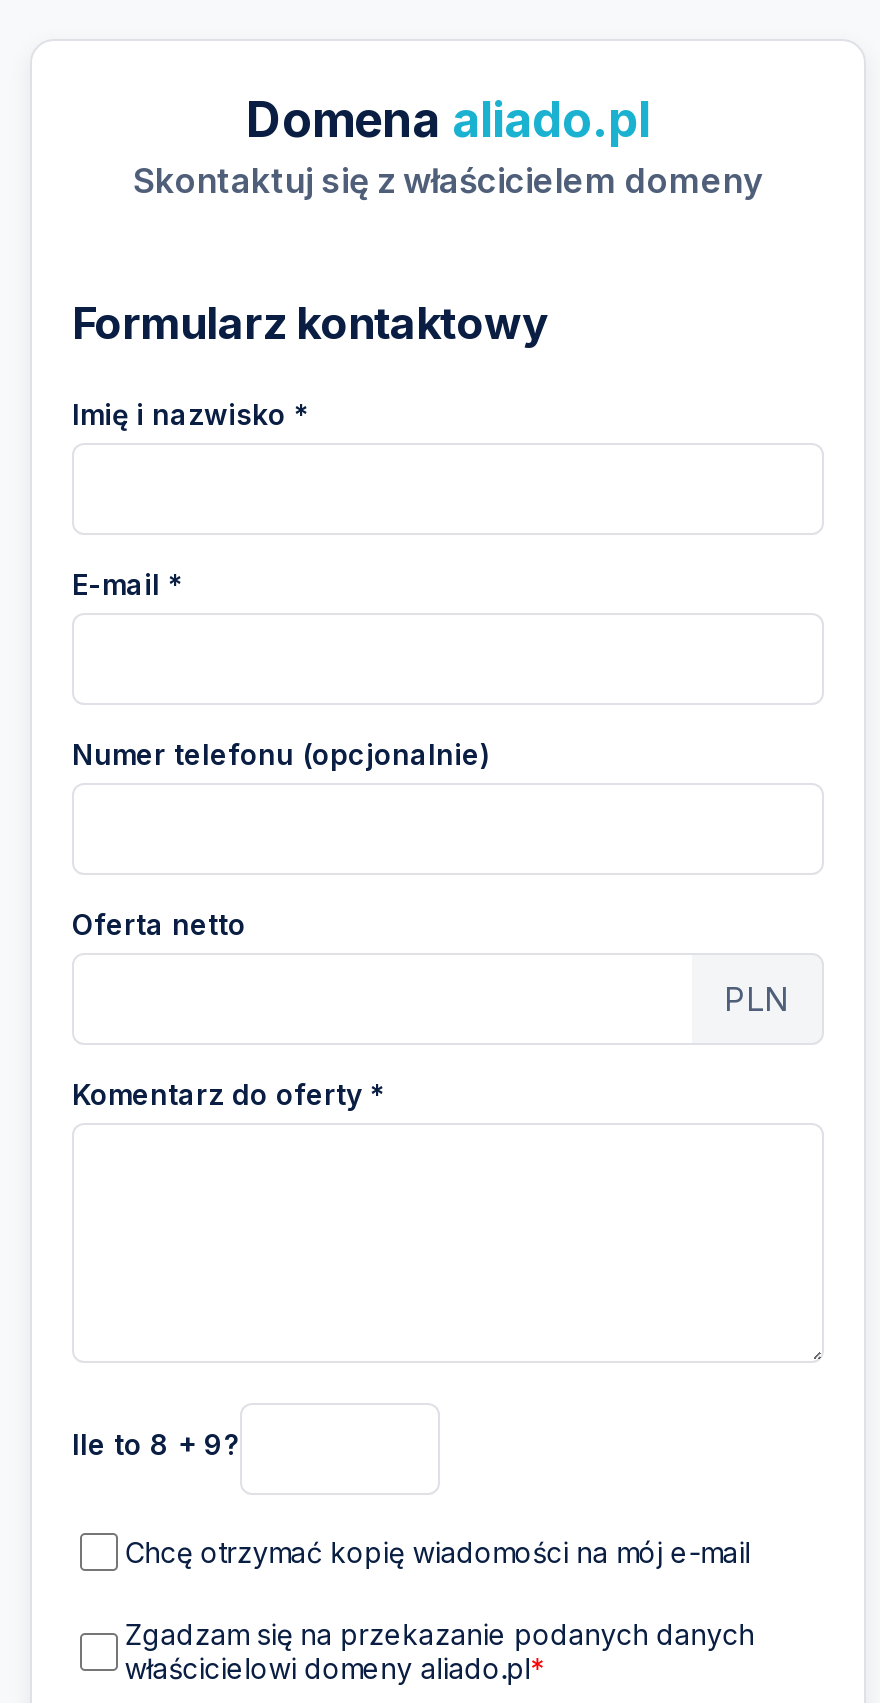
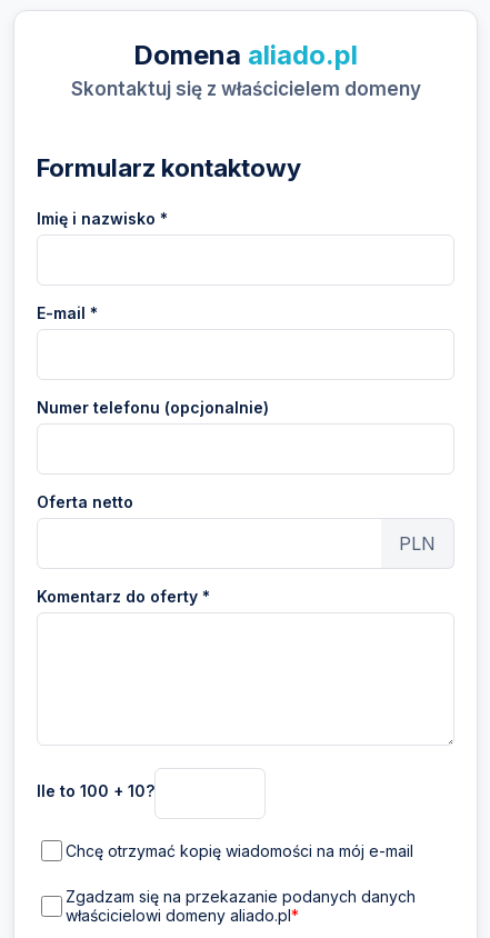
[72,1426,240,1460] Ile to 8 + 9? -> [37,781,154,800] Ile to 100 + 10?

